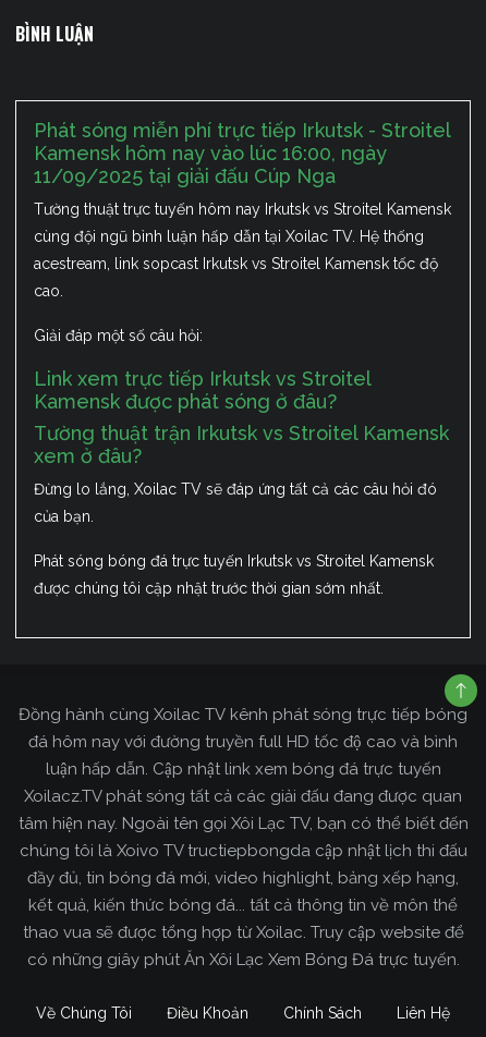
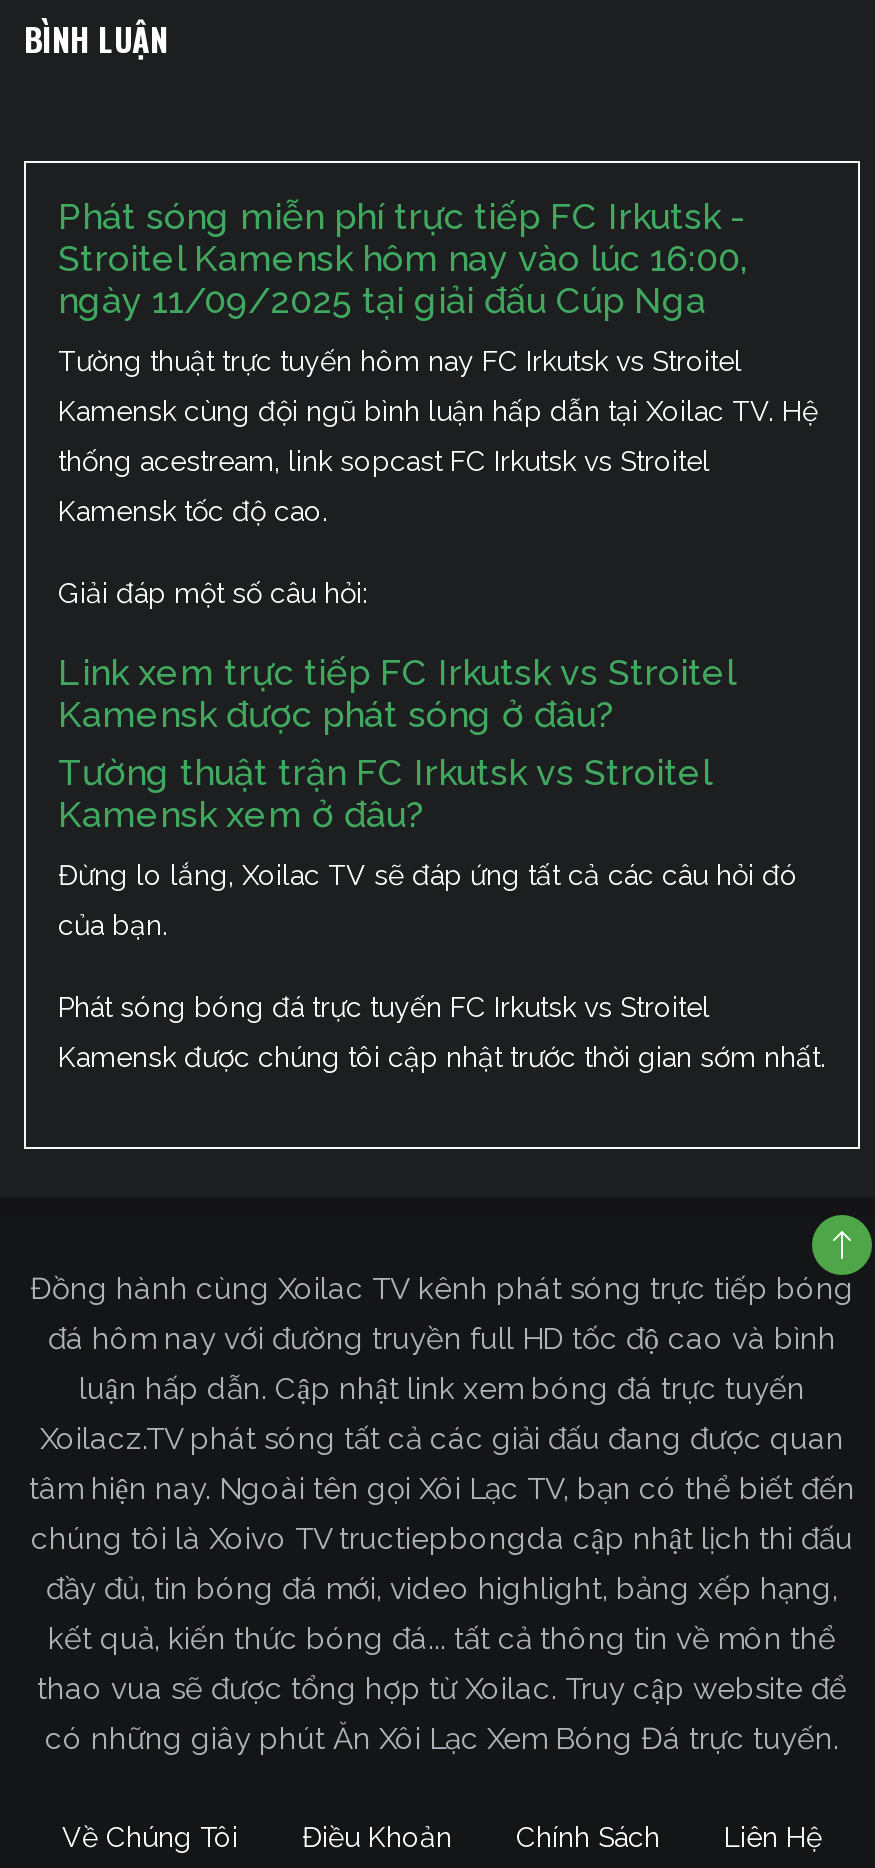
[34,119,450,188] Phát sóng miễn phí trực tiếp Irkutsk - Stroitel | Kamensk hôm nay vào lúc 16:00, ngày | 11/09/2025 tại giải đấu Cúp Nga -> [58,195,748,321] Phát sóng miễn phí trực tiếp FC Irkutsk - | Stroitel Kamensk hôm nay vào lúc 16:00, | ngày 11/09/2025 tại giải đấu Cúp Nga
[34,201,451,218] Tường thuật trực tuyến hôm nay Irkutsk vs Stroitel Kamensk -> [58,345,742,377] Tường thuật trực tuyến hôm nay FC Irkutsk vs Stroitel
[34,228,424,245] cùng đội ngũ bình luận hấp dẫn tại Xoilac TV. Hệ thống -> [58,395,818,427] Kamensk cùng đội ngũ bình luận hấp dẫn tại Xoilac TV. Hệ
[34,255,438,273] acestream, link sopcast Irkutsk vs Stroitel Kamensk tốc độ -> [58,445,710,477] thống acestream, link sopcast FC Irkutsk vs Stroitel
[34,282,63,300] cao. -> [58,495,328,527] Kamensk tốc độ cao.
[34,367,370,390] Link xem trực tiếp Irkutsk vs Stroitel -> [58,651,734,693] Link xem trực tiếp FC Irkutsk vs Stroitel
[34,422,449,468] Tường thuật trận Irkutsk vs Stroitel Kamensk | xem ở đâu? -> [58,751,710,835] Tường thuật trận FC Irkutsk vs Stroitel | Kamensk xem ở đâu?
[34,552,434,570] Phát sóng bóng đá trực tuyến Irkutsk vs Stroitel Kamensk -> [58,991,710,1023] Phát sóng bóng đá trực tuyến FC Irkutsk vs Stroitel
[34,580,384,597] được chúng tôi cập nhật trước thời gian sớm nhất. -> [58,1041,826,1073] Kamensk được chúng tôi cập nhật trước thời gian sớm nhất.

